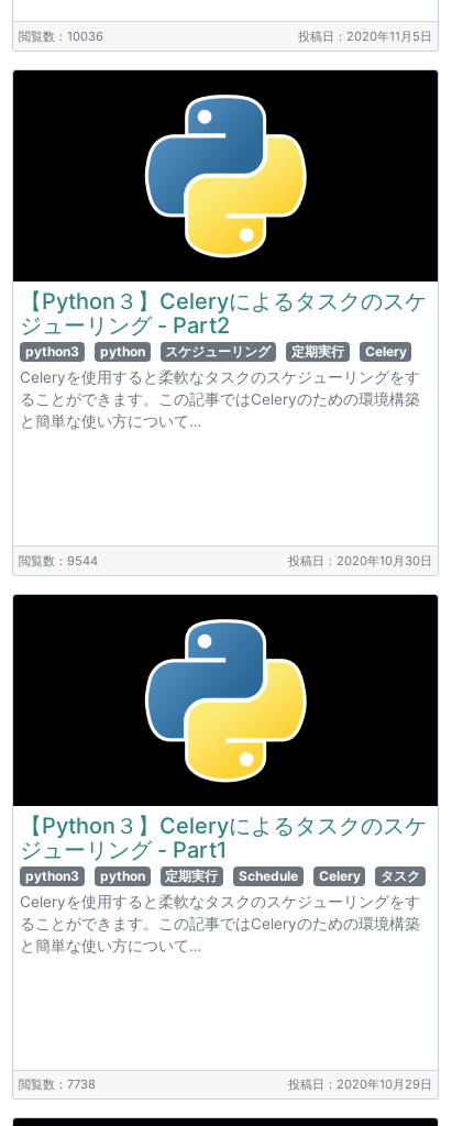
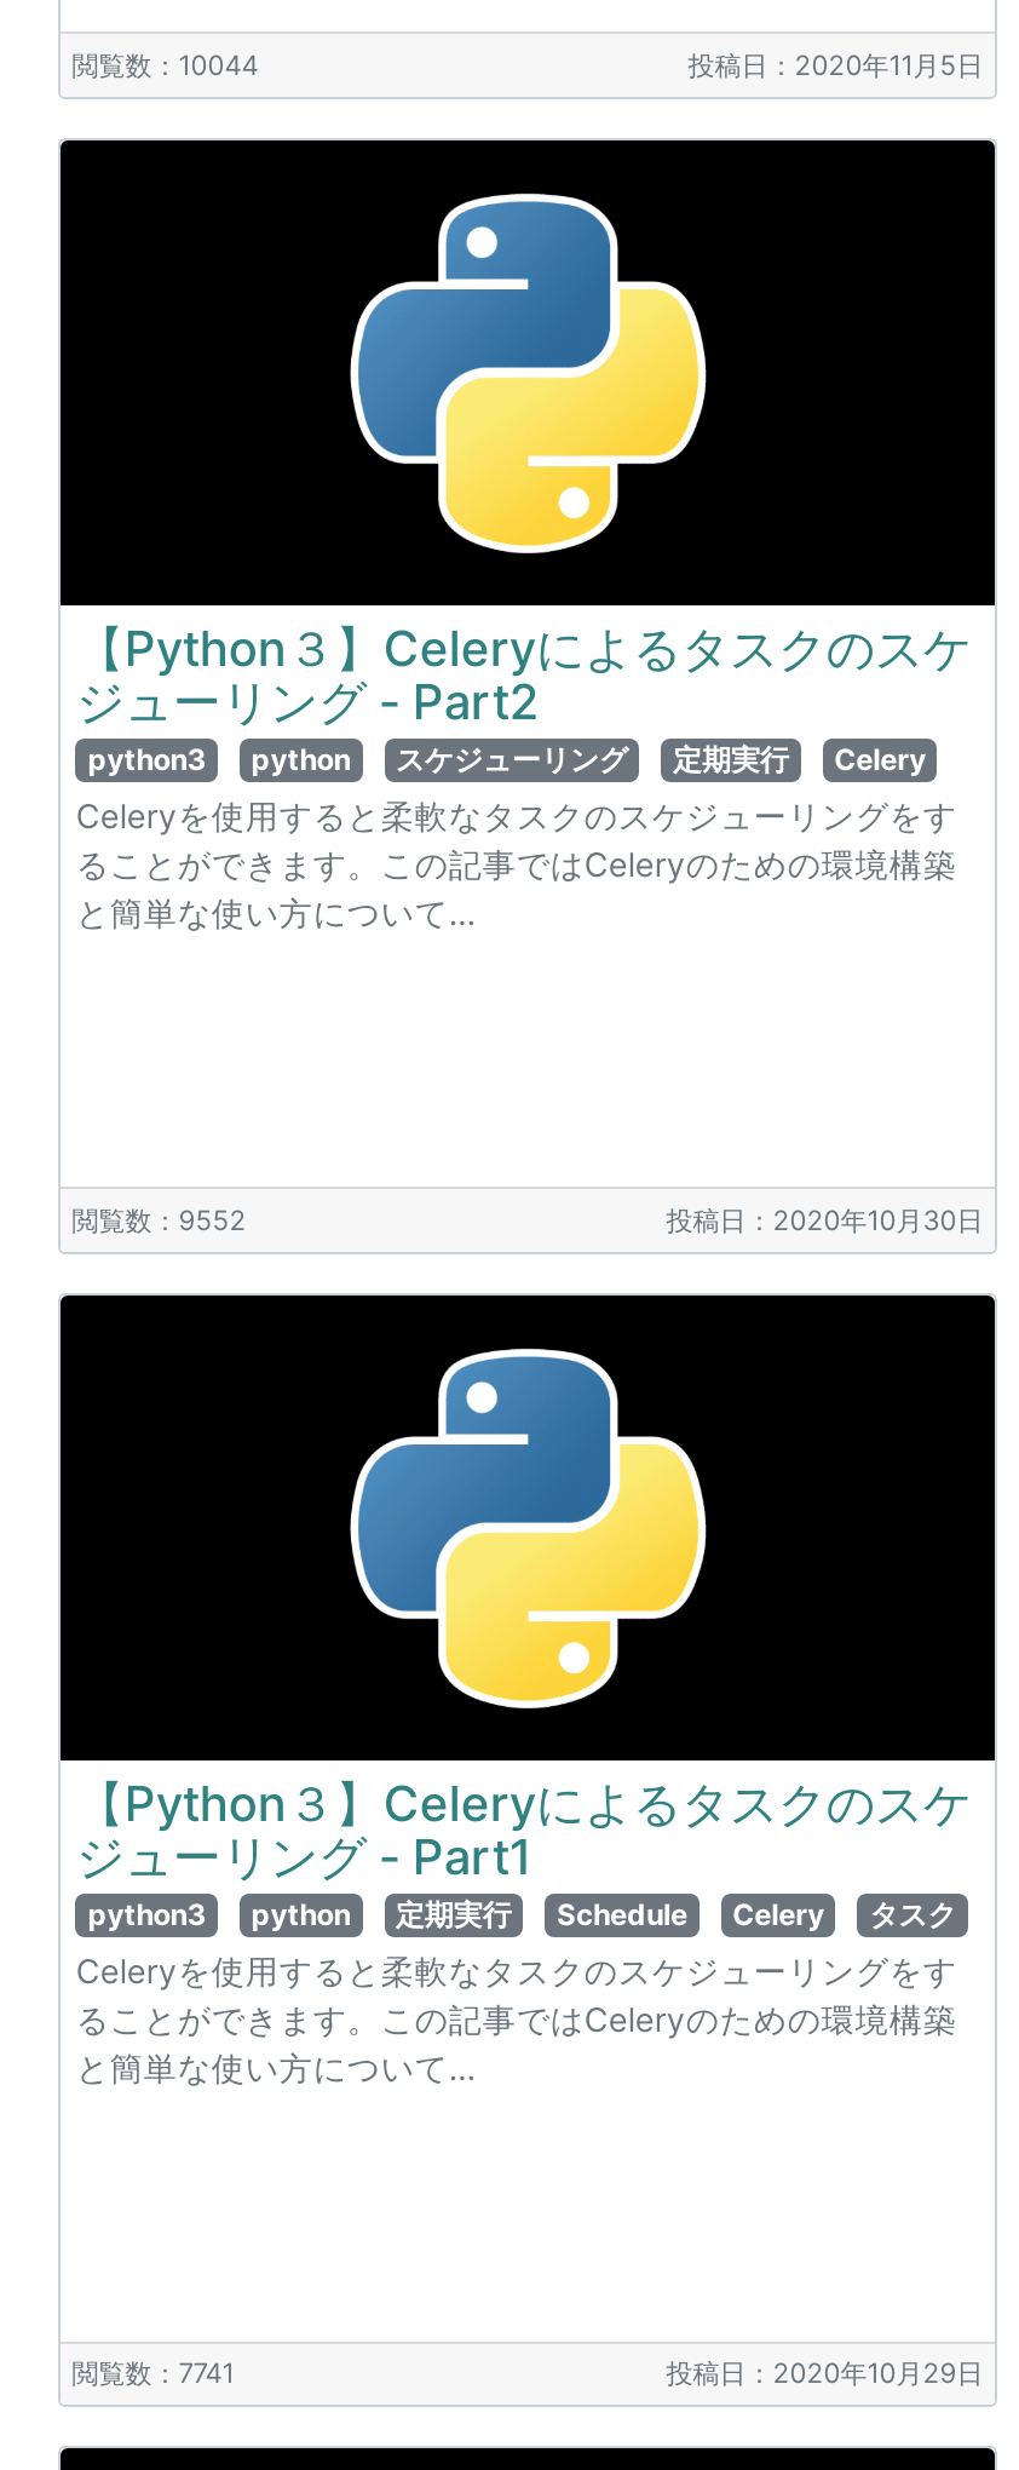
[18,29,103,44] 閲覧数：10036 -> [72,49,259,83] 閲覧数：10044
[18,553,98,568] 閲覧数：9544 -> [72,1203,246,1237] 閲覧数：9552
[18,1077,95,1092] 閲覧数：7738 -> [72,2357,234,2391] 閲覧数：7741

